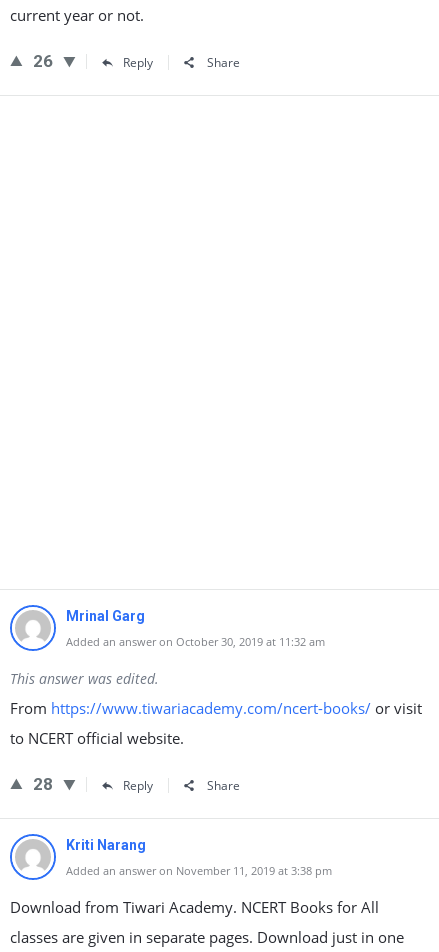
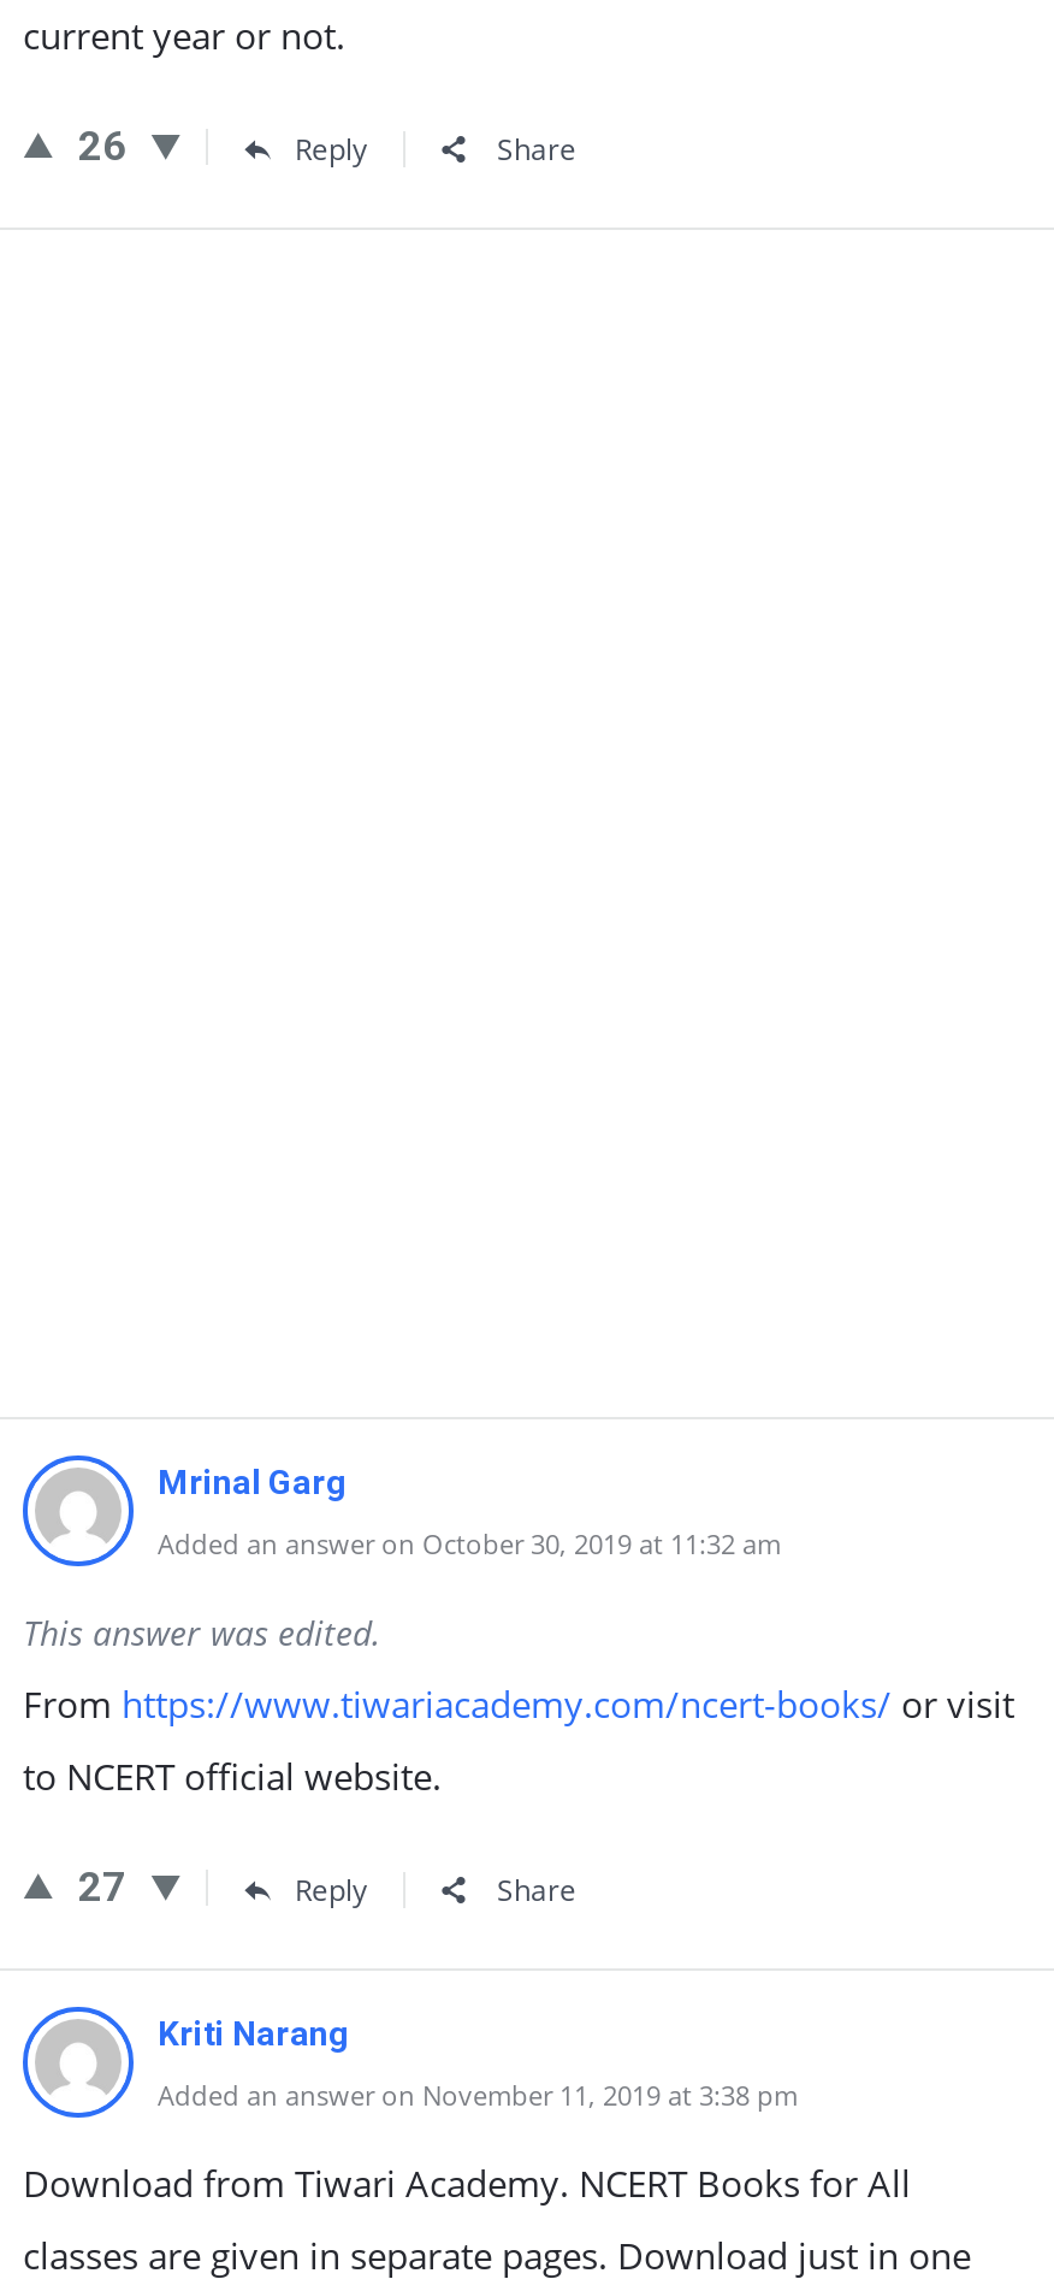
[33,774,53,794] 28 -> [78,1862,126,1911] 27

